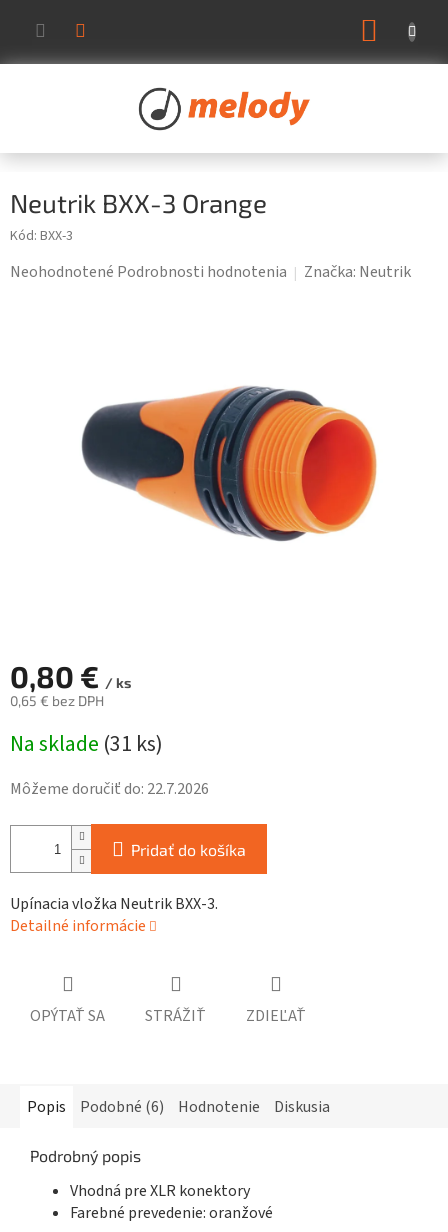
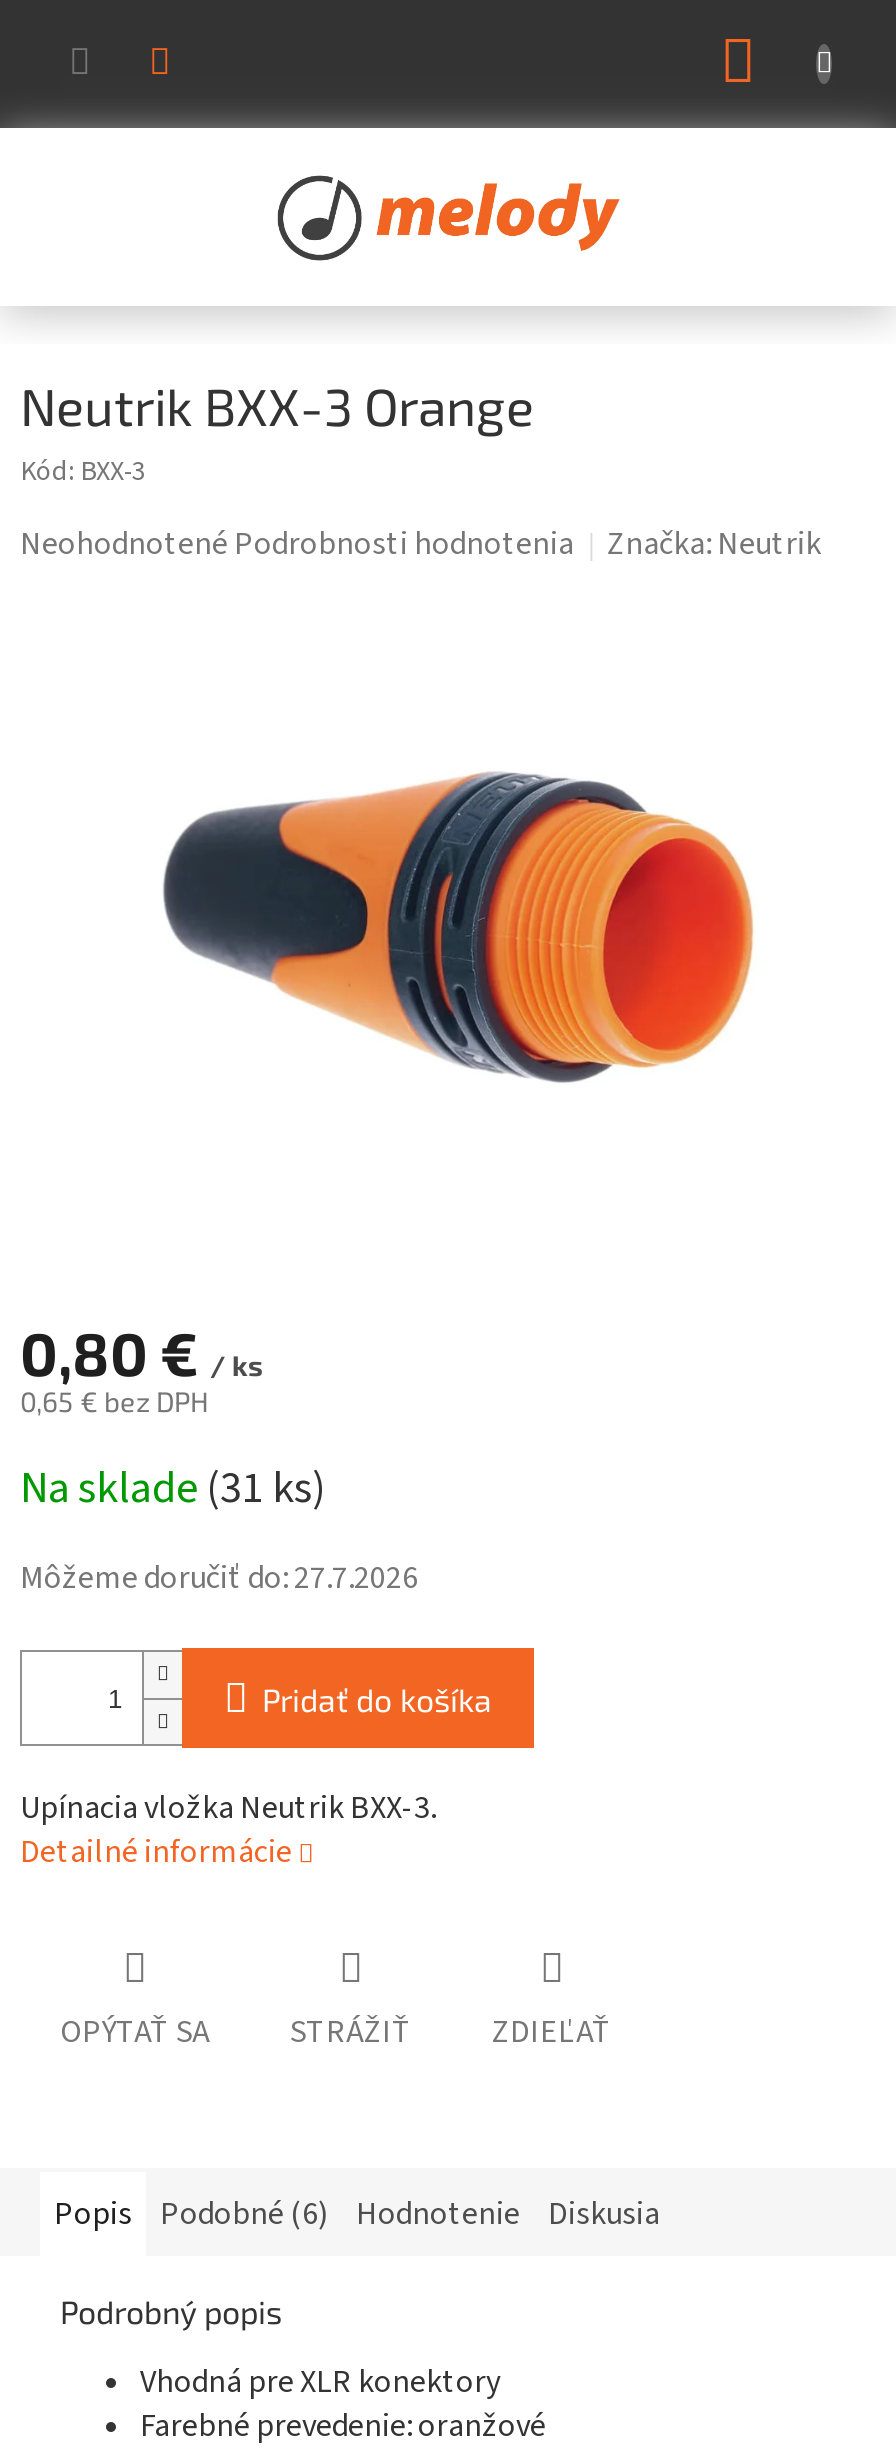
[10,778,209,800] Môžeme doručiť do: 22.7.2026 -> [20,1557,418,1601] Môžeme doručiť do: 27.7.2026

